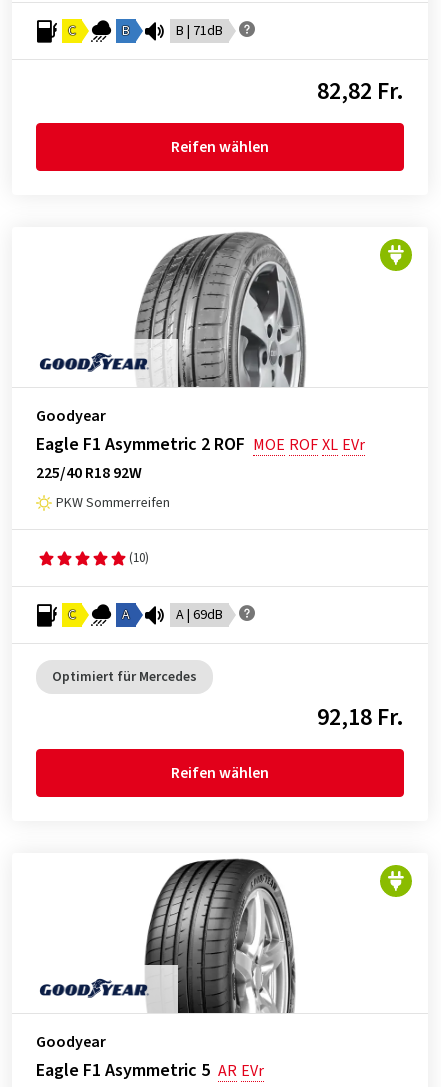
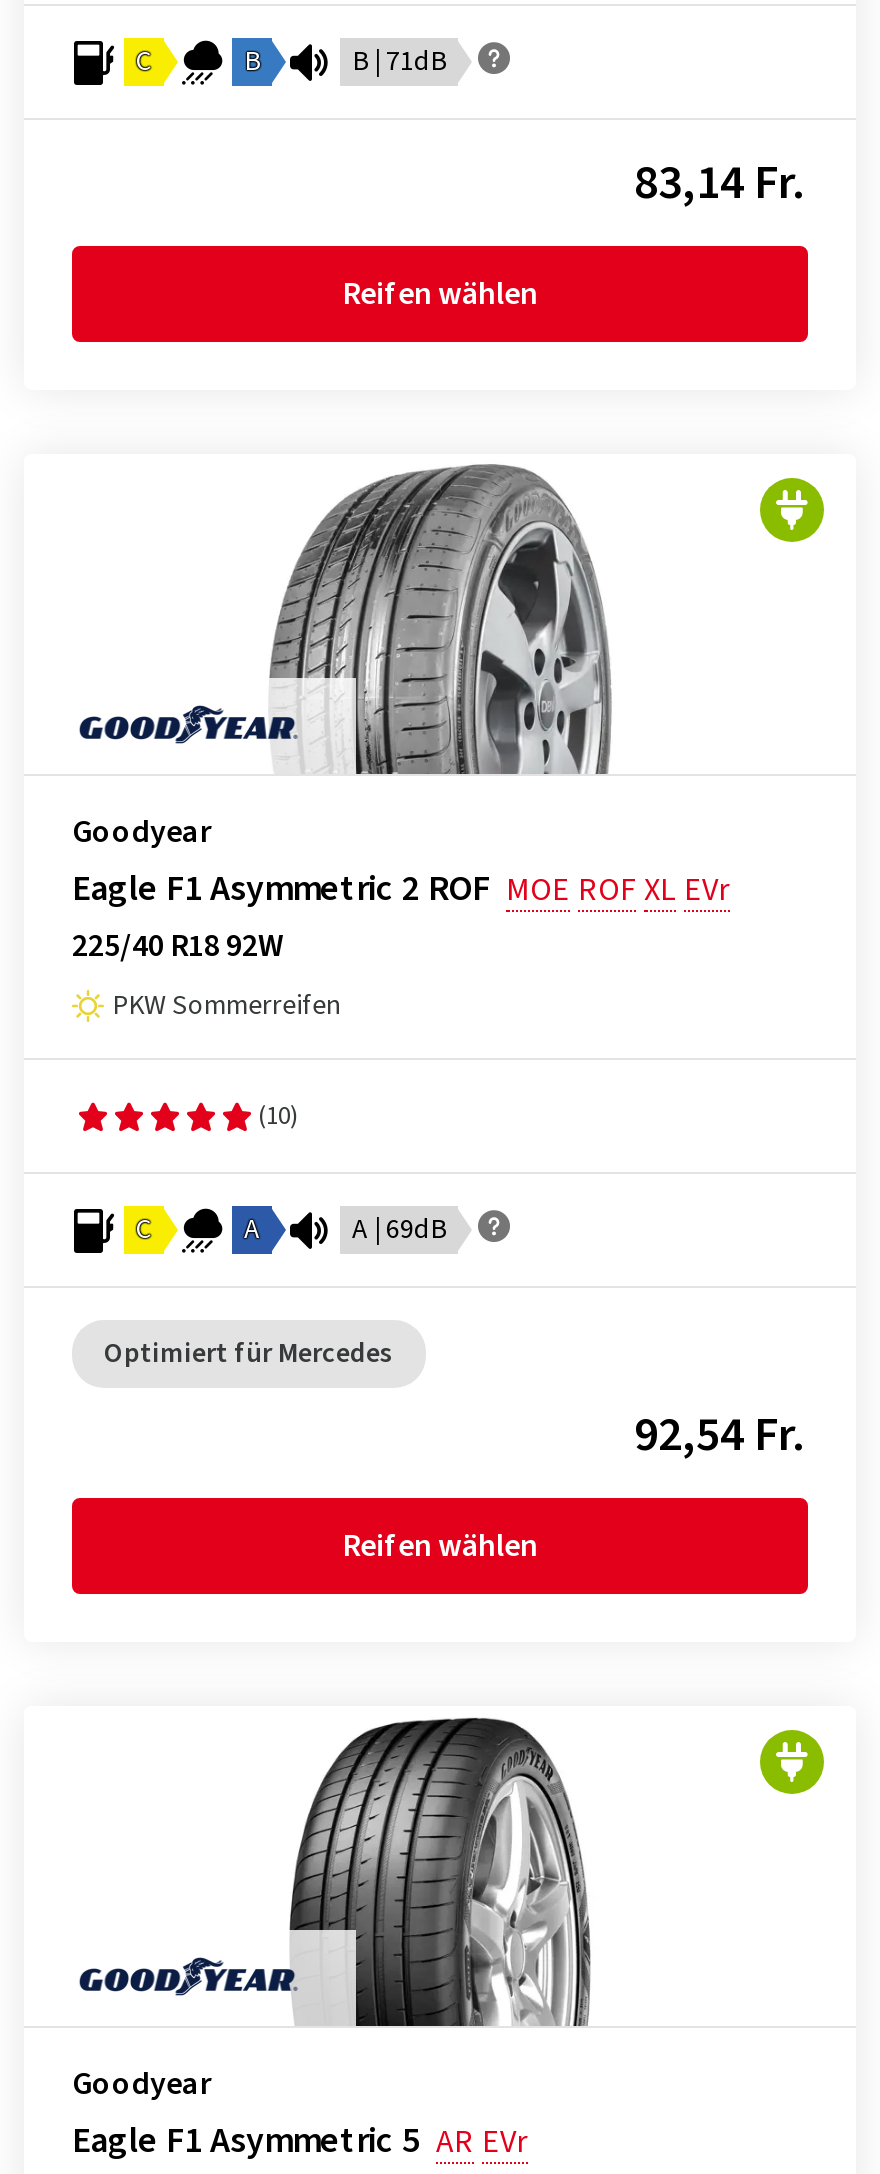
[317,74,404,109] 82,82 Fr. -> [634,148,808,218] 83,14 Fr.
[317,700,404,735] 92,18 Fr. -> [634,1400,808,1470] 92,54 Fr.

